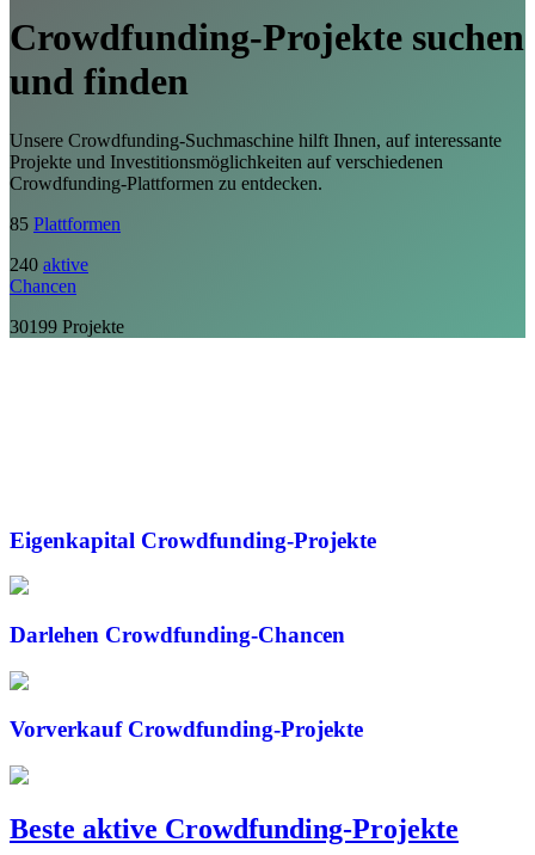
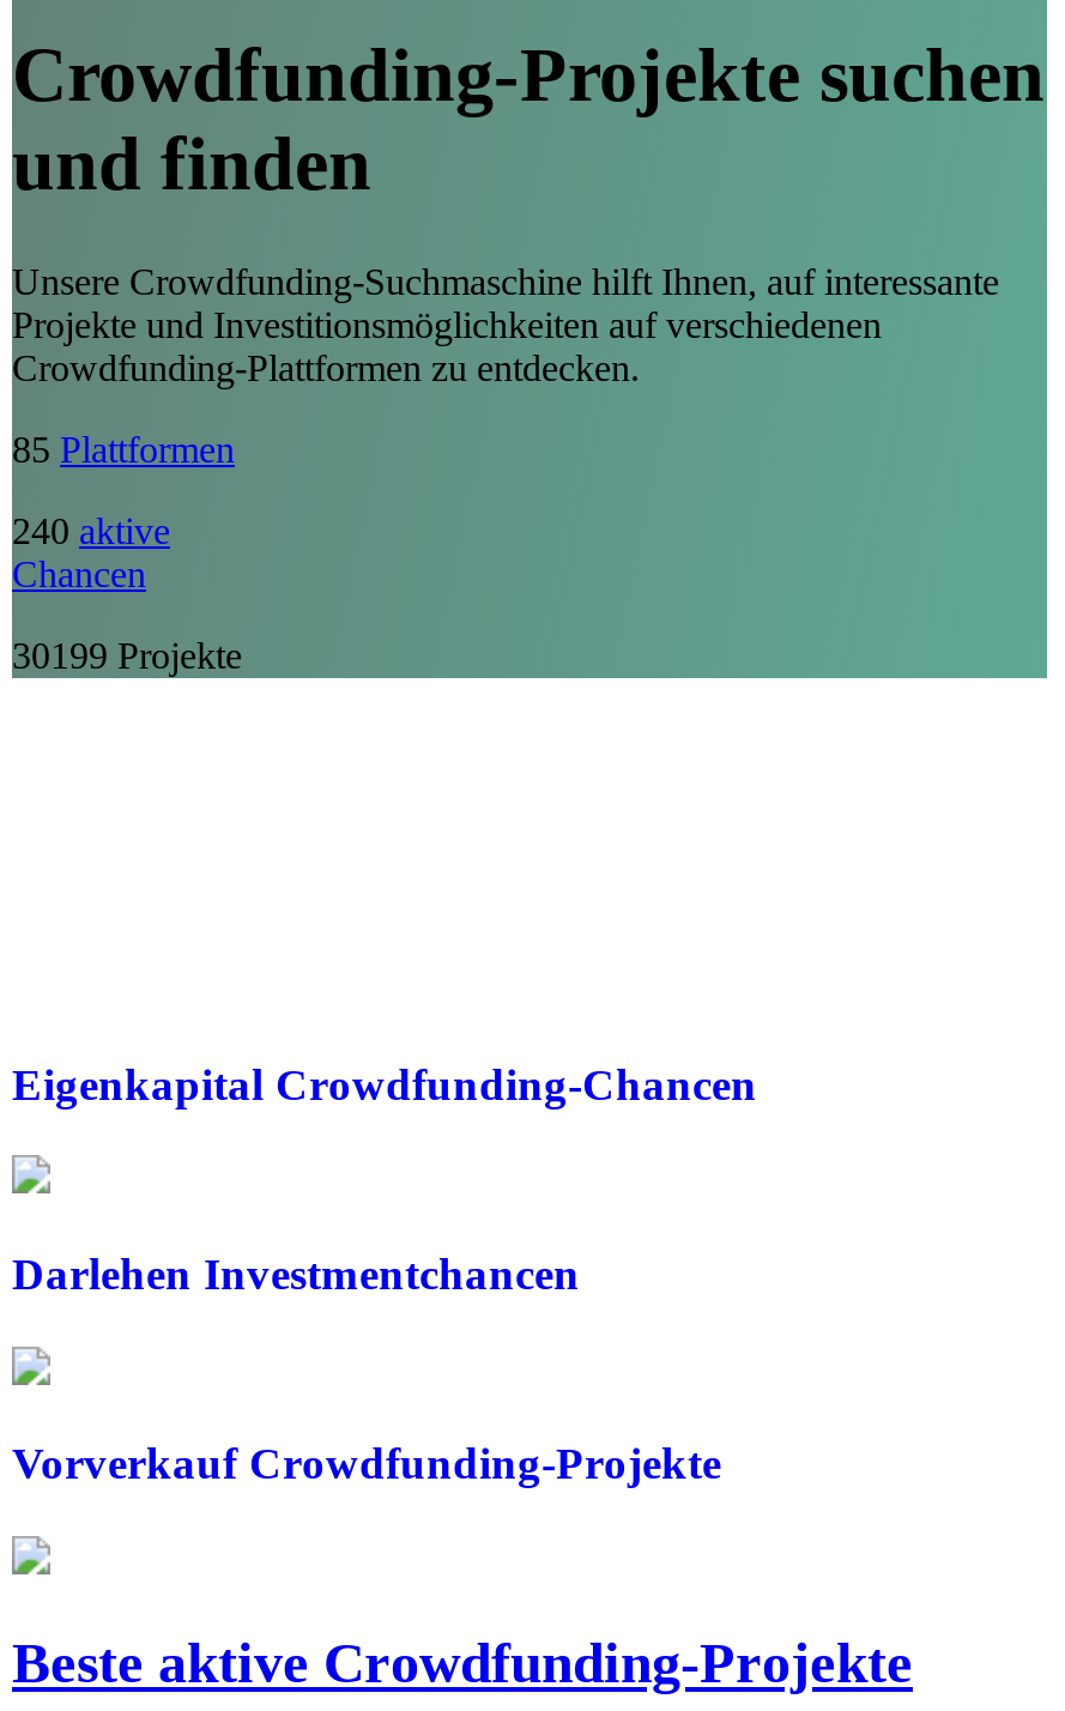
[10,527,376,552] Eigenkapital Crowdfunding-Projekte -> [12,1058,757,1109] Eigenkapital Crowdfunding-Chancen
[10,622,345,647] Darlehen Crowdfunding-Chancen -> [12,1249,580,1299] Darlehen Investmentchancen

